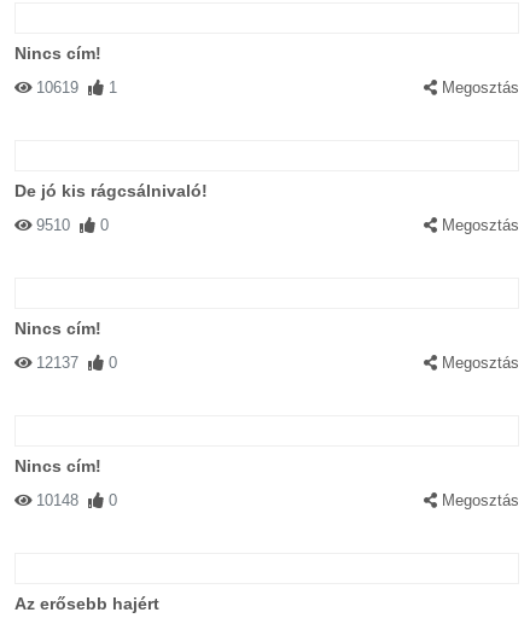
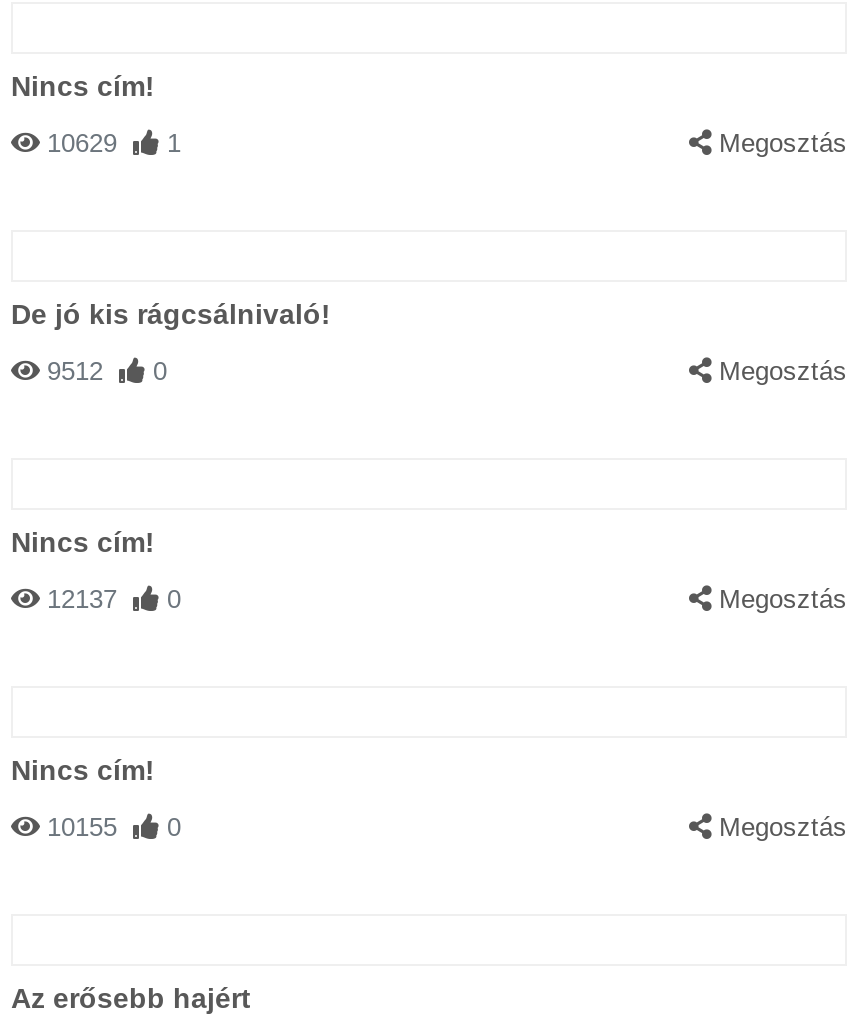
[36,78,117,97] 10619 1 -> [47,128,181,158] 10629 1
[36,216,109,234] 9510 0 -> [47,356,167,386] 9512 0
[36,491,117,509] 10148 0 -> [47,812,181,842] 10155 0

